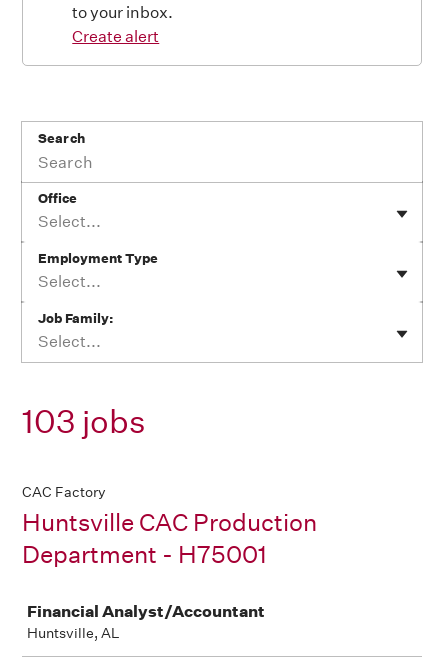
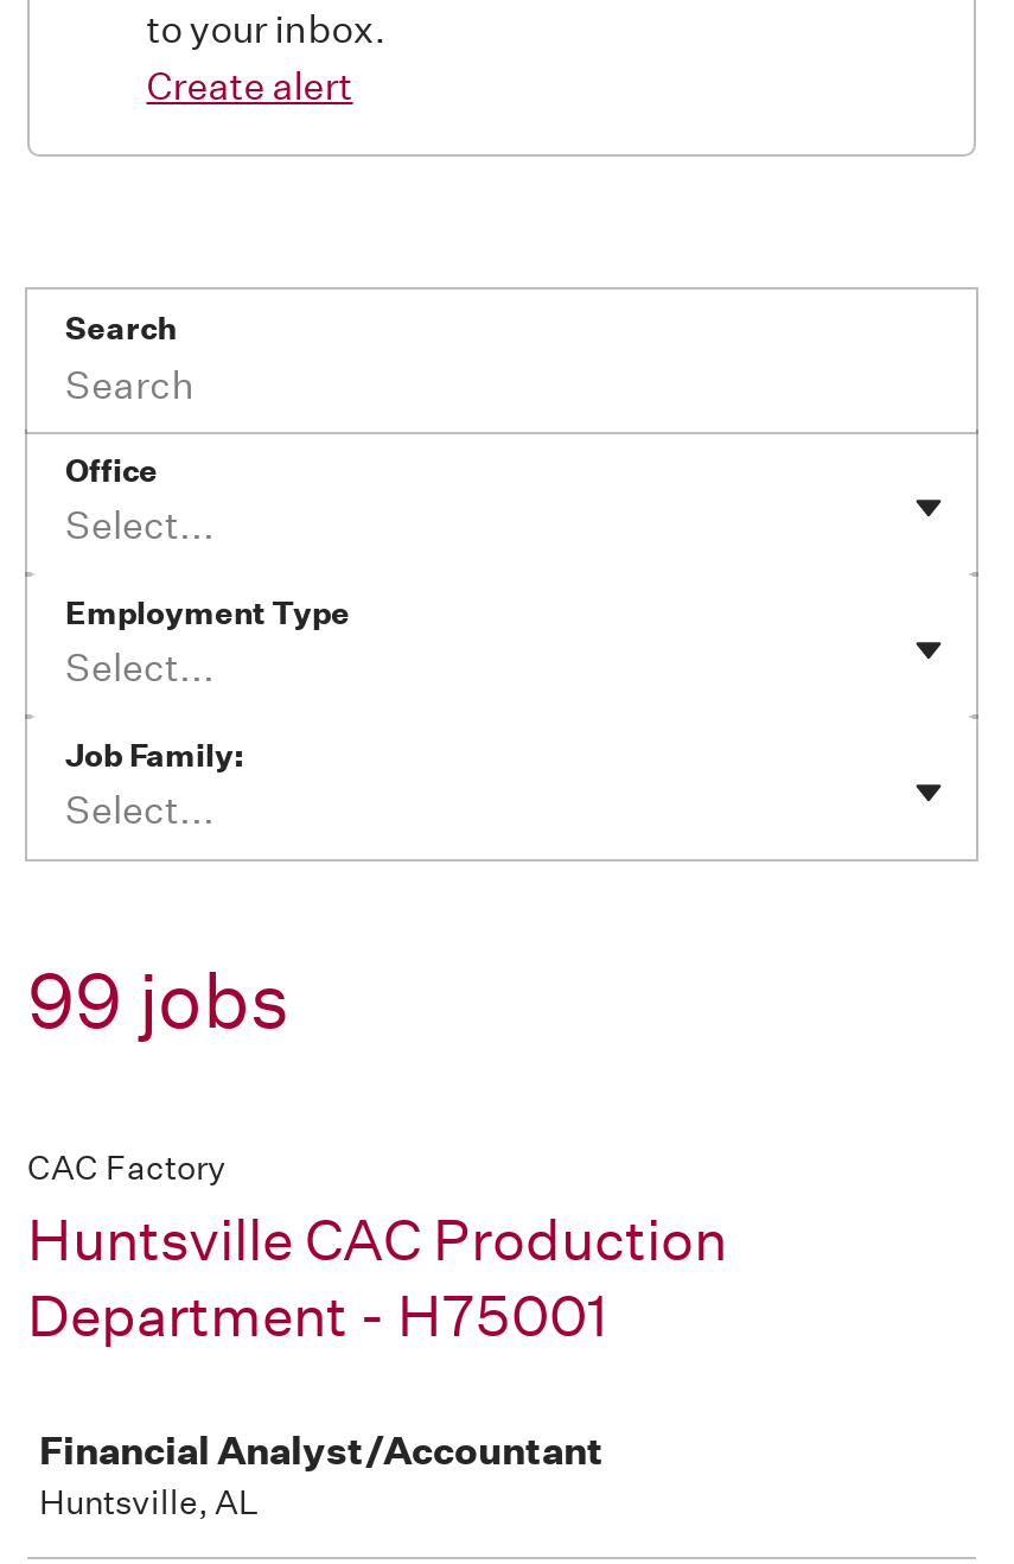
[22,402,146,441] 103 jobs -> [27,954,291,1047] 99 jobs

